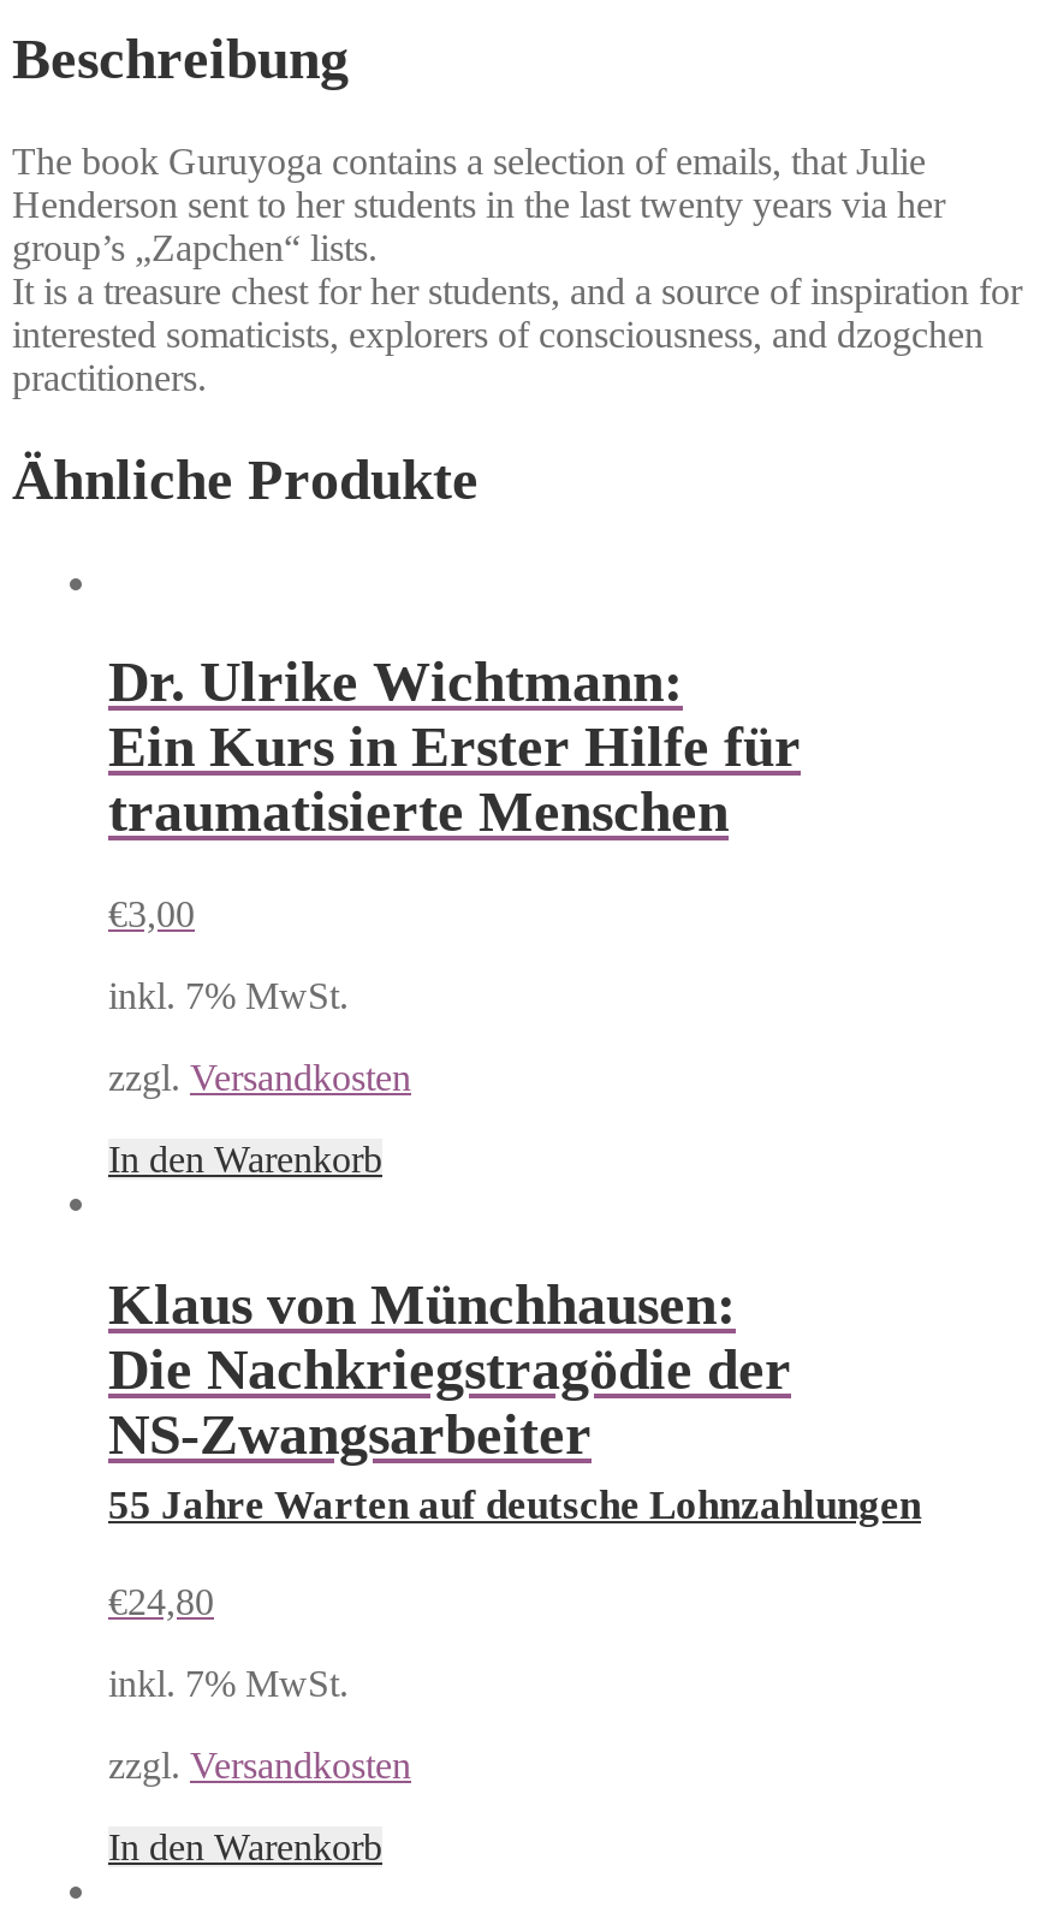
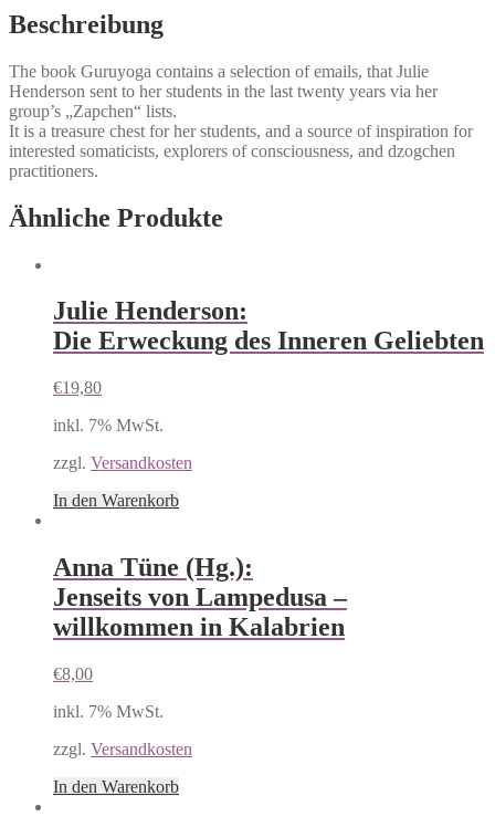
[108,651,801,844] Dr. Ulrike Wichtmann: | Ein Kurs in Erster Hilfe für | traumatisierte Menschen -> [53,297,484,355] Julie Henderson: | Die Erweckung des Inneren Geliebten
[108,894,195,935] €3,00 -> [53,378,102,397] €19,80
[108,1274,921,1529] Klaus von Münchhausen: | Die Nachkriegstragödie der | NS-Zwangsarbeiter | 55 Jahre Warten auf deutsche Lohnzahlungen -> [53,553,347,641] Anna Tüne (Hg.): | Jenseits von Lampedusa – | willkommen in Kalabrien
[108,1581,214,1622] €24,80 -> [53,665,93,683] €8,00

